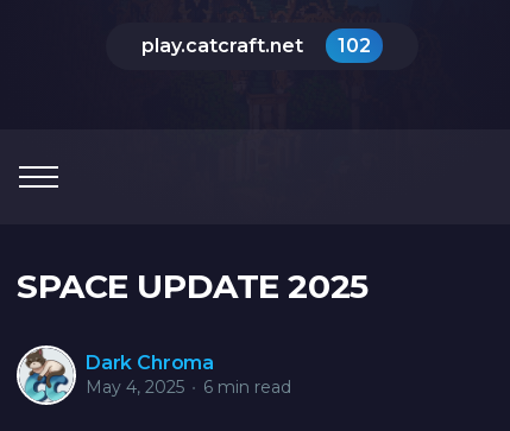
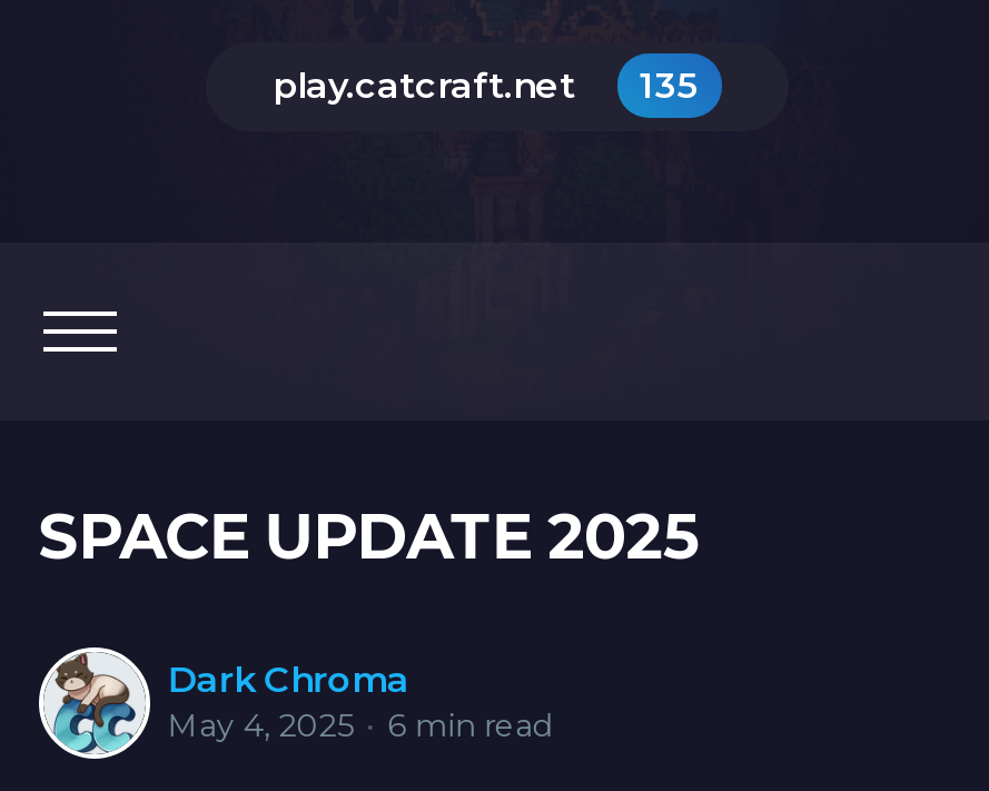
[141,34,370,57] play.catcraft.net 102 -> [273,65,700,107] play.catcraft.net 135

